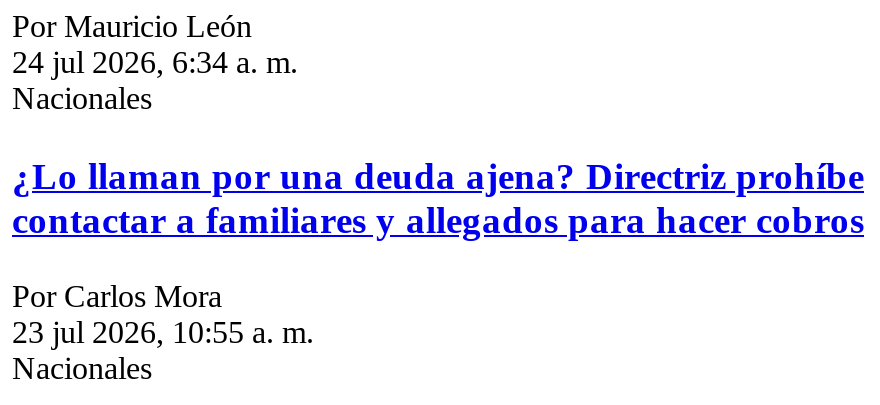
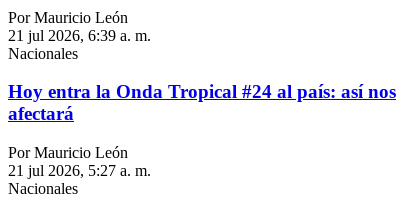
[12,45,298,79] 24 jul 2026, 6:34 a. m. -> [8,27,151,44] 21 jul 2026, 6:39 a. m.
[12,155,864,241] ¿Lo llaman por una deuda ajena? Directriz prohíbe | contactar a familiares y allegados para hacer cobros -> [8,81,396,124] Hoy entra la Onda Tropical #24 al país: así nos | afectará
[12,280,314,350] Por Carlos Mora | 23 jul 2026, 10:55 a. m. -> [8,144,151,179] Por Mauricio León | 21 jul 2026, 5:27 a. m.

